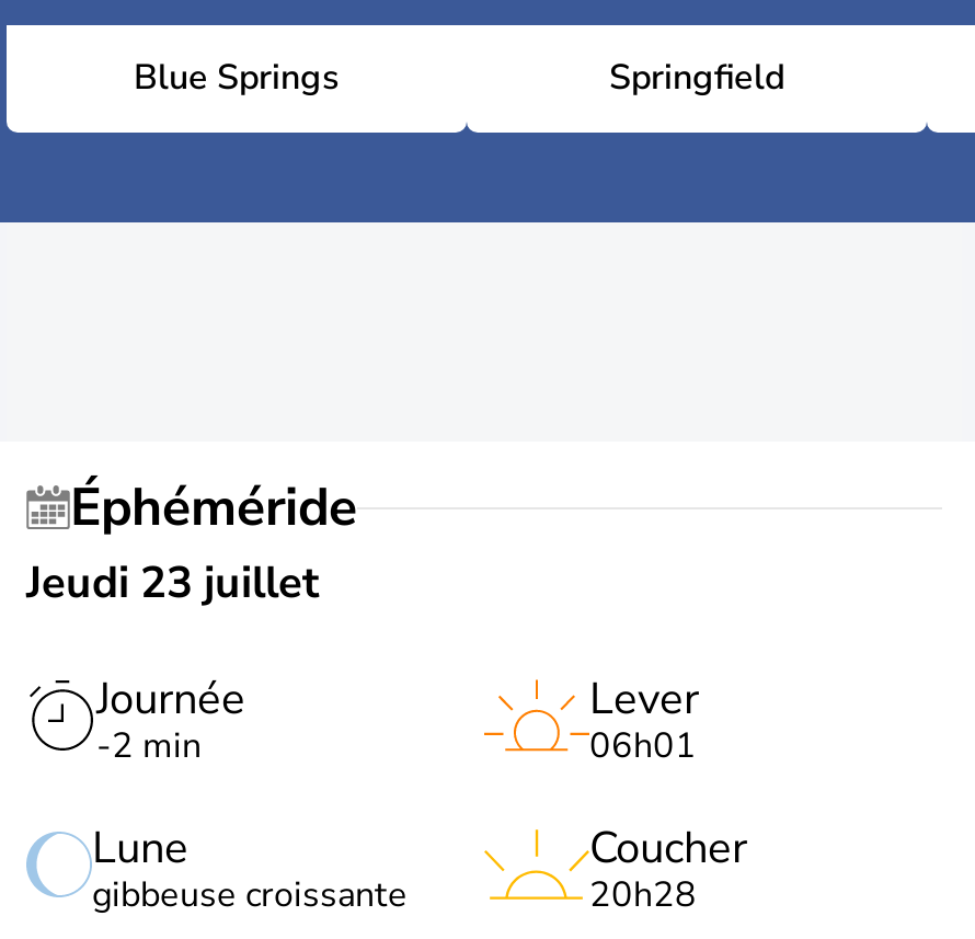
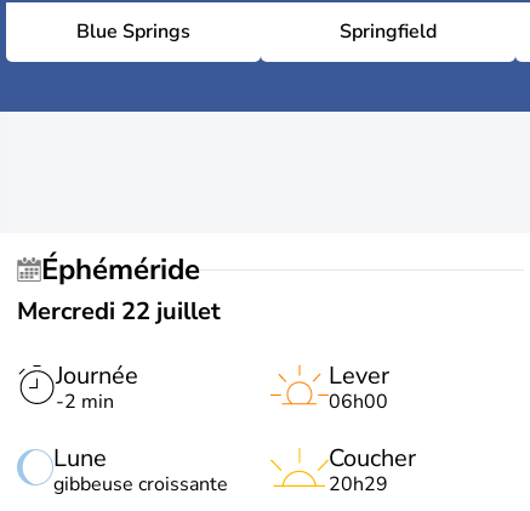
[26,553,320,612] Jeudi 23 juillet -> [17,295,221,328] Mercredi 22 juillet
[589,722,697,770] 06h01 -> [329,388,388,415] 06h00
[589,871,697,919] 20h28 -> [329,471,388,498] 20h29

